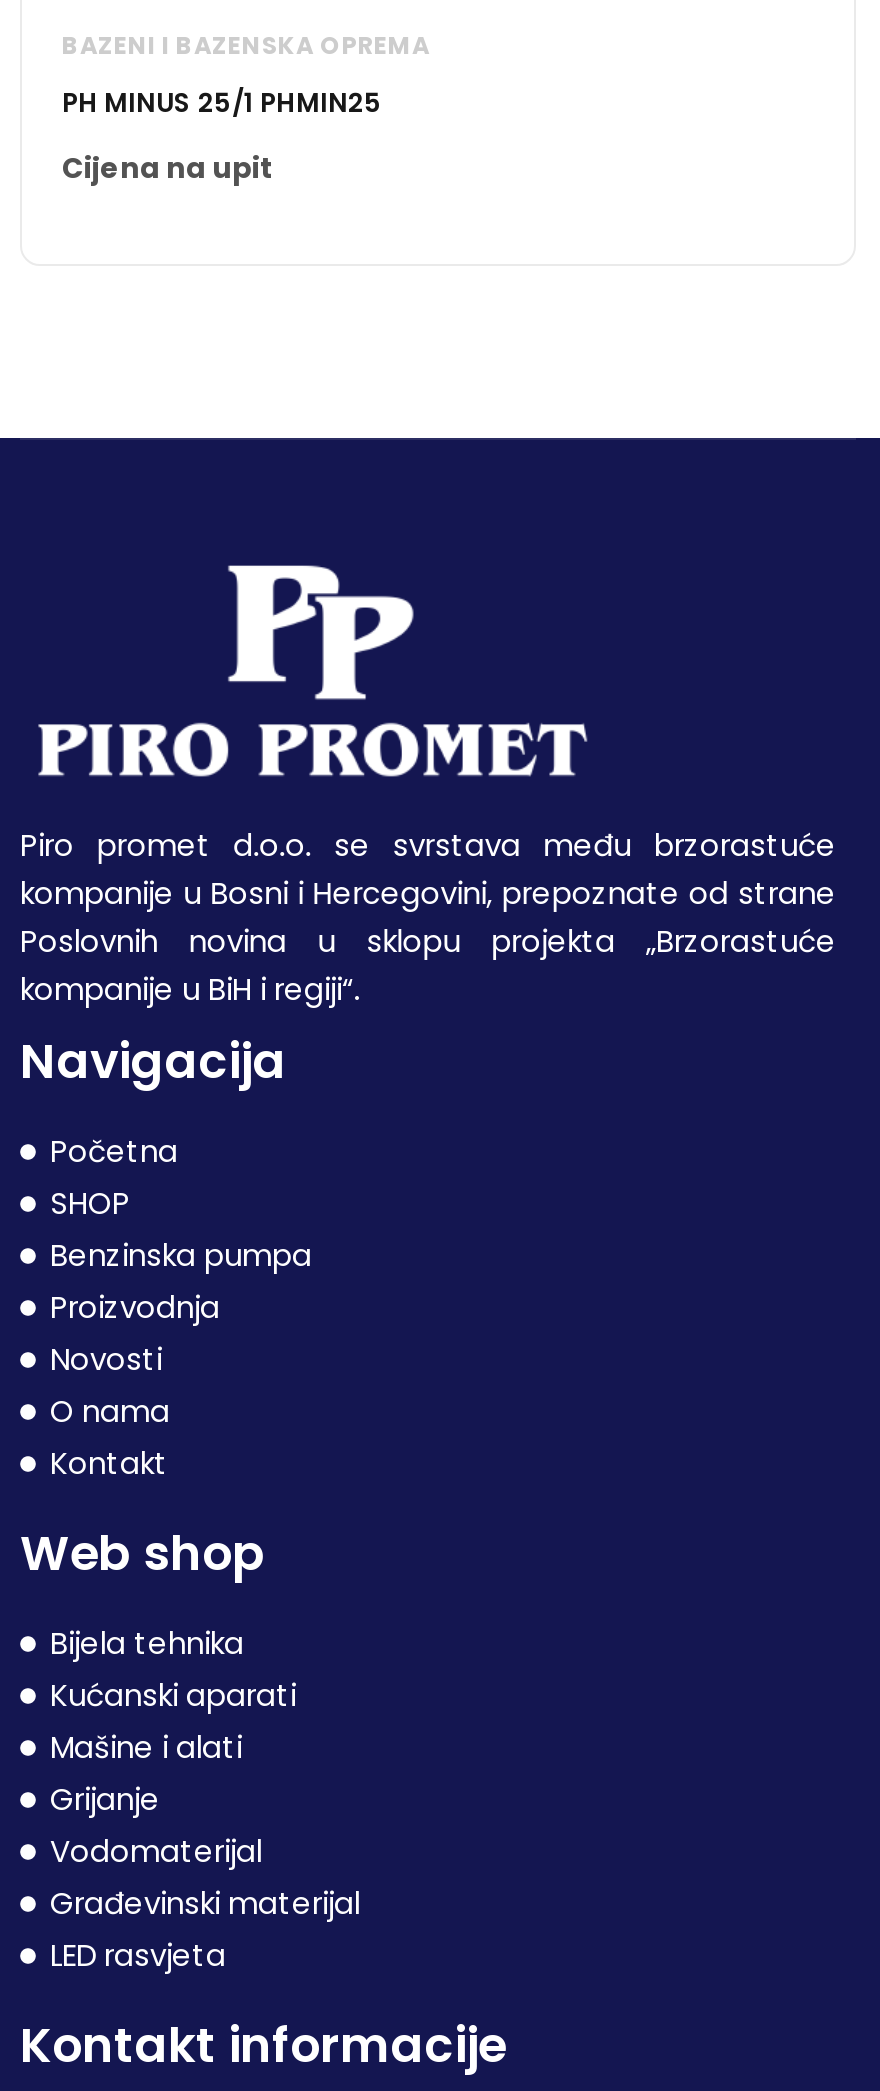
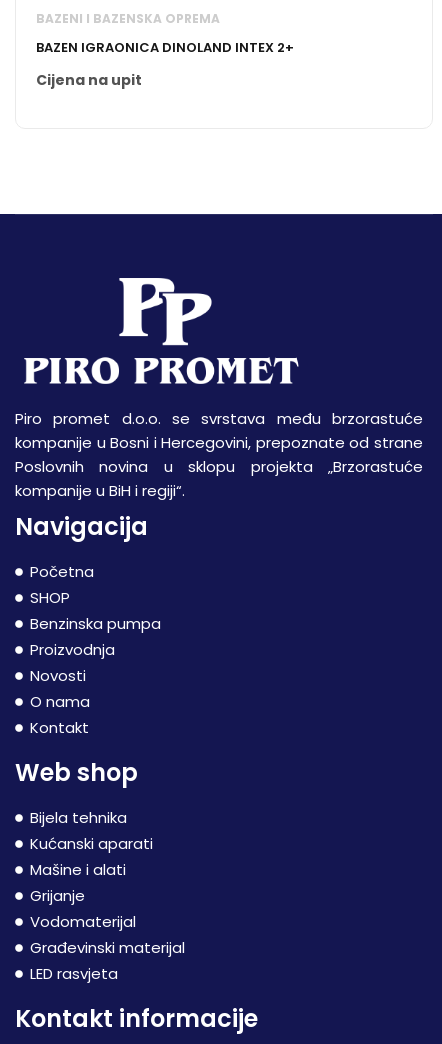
[62,84,382,122] PH MINUS 25/1 PHMIN25 -> [36,38,294,57] BAZEN IGRAONICA DINOLAND INTEX 2+

